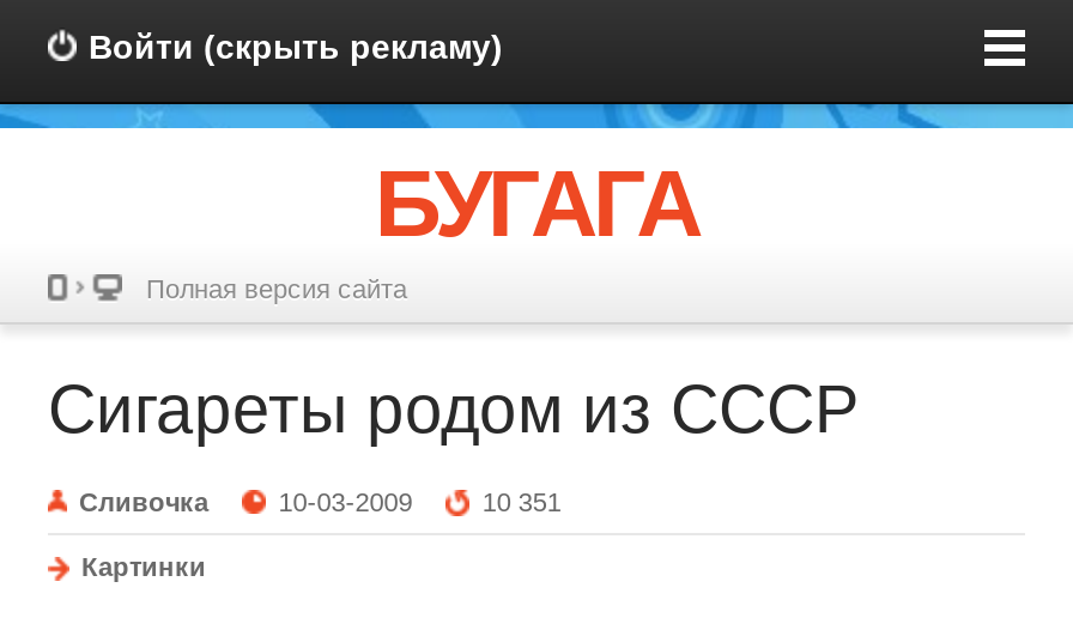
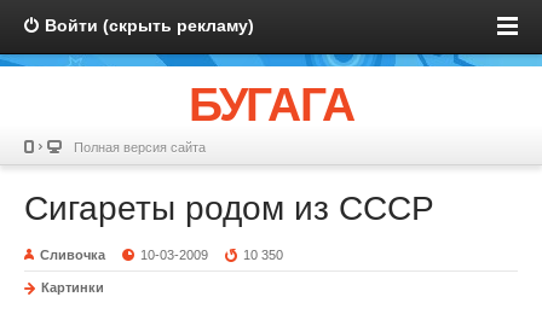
[482,487,561,516] 10 351 -> [244,248,284,262] 10 350

